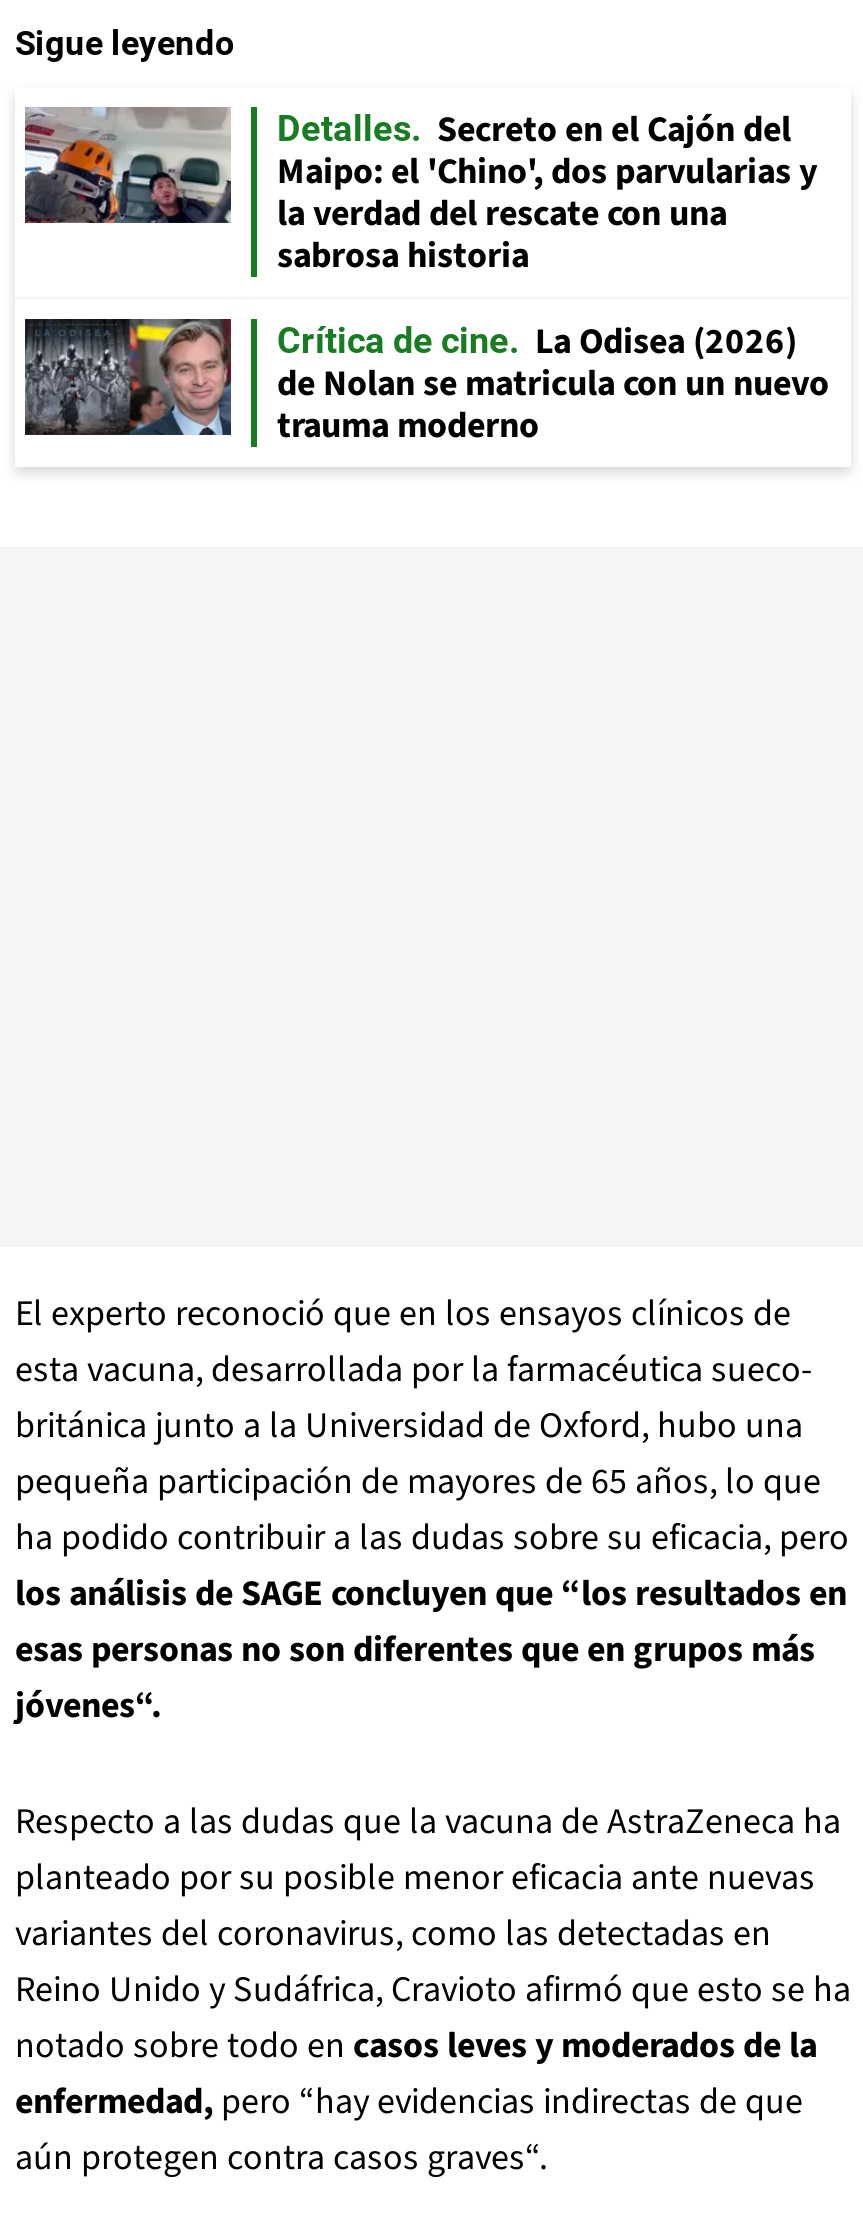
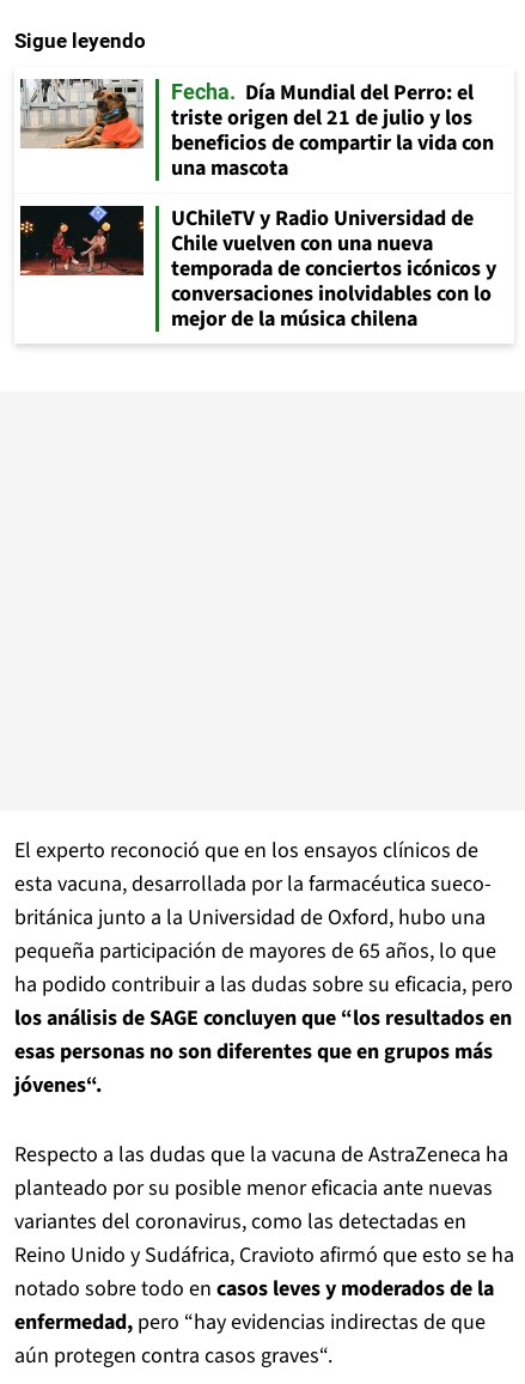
[23,105,817,281] [image] | Detalles | Secreto en el Cajón del | Maipo: el 'Chino', dos parvularias y | la verdad del rescate con una | sabrosa historia -> [20,78,494,183] [image] | Fecha | Día Mundial del Perro: el | triste origen del 21 de julio y los | beneficios de compartir la vida con | una mascota
[23,317,829,451] [image] | Crítica de cine | La Odisea (2026) | de Nolan se matricula con un nuevo | trauma moderno -> [19,204,496,334] [image] | UChileTV y Radio Universidad de | Chile vuelven con una nueva | temporada de conciertos icónicos y | conversaciones inolvidables con lo | mejor de la música chilena

